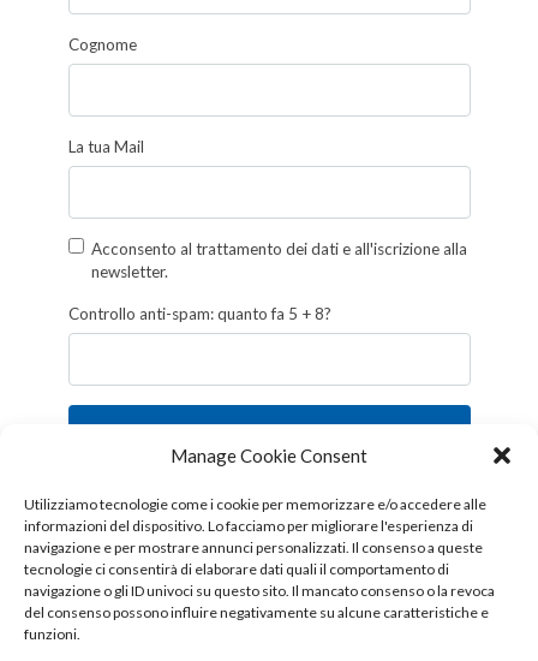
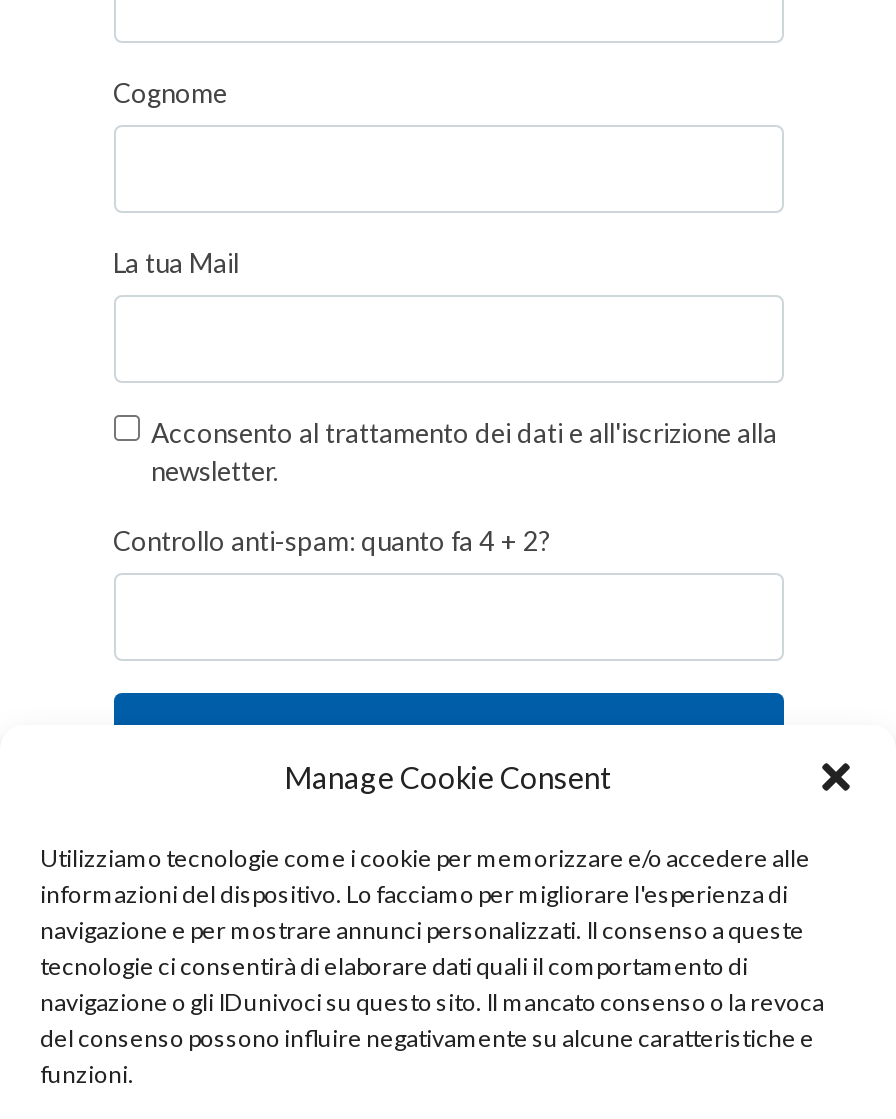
[68,304,331,323] Controllo anti-spam: quanto fa 5 + 8? -> [113,525,551,557] Controllo anti-spam: quanto fa 4 + 2?

